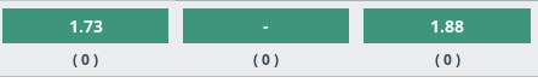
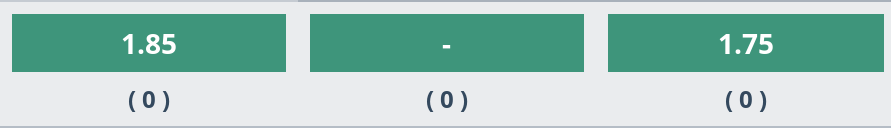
[68,14,102,37] 1.73 -> [121,24,177,62] 1.85
[430,14,464,37] 1.88 -> [718,24,774,62] 1.75

